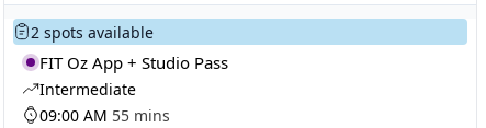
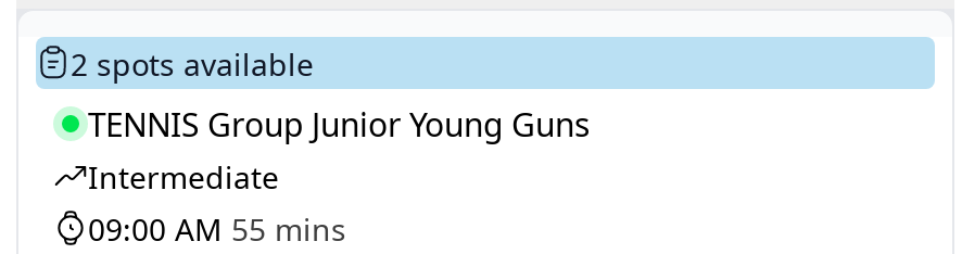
[39,51,228,73] FIT Oz App + Studio Pass -> [88,102,590,145] TENNIS Group Junior Young Guns

